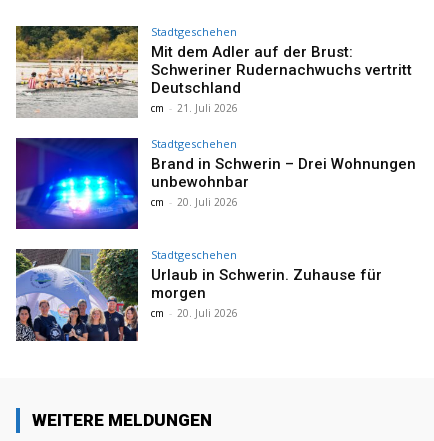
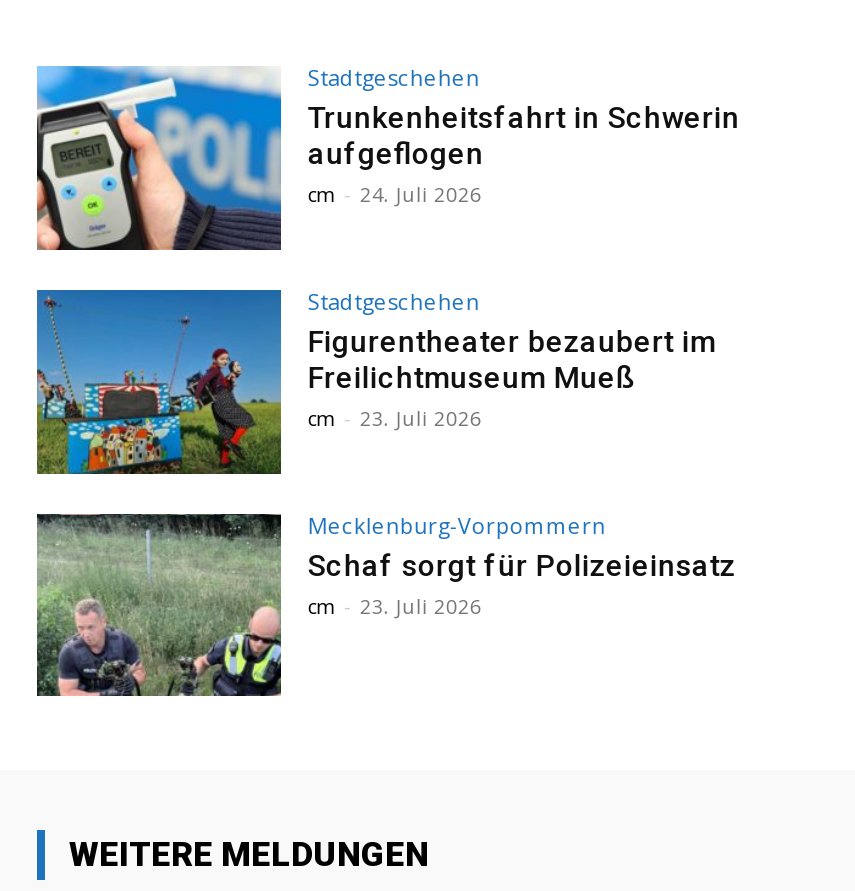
[15,25,412,118] [image] | Mit dem Adler auf der Brust: | Schweriner Rudernachwuchs vertritt | Deutschland | cm - 21. Juli 2026 -> [35,64,740,252] [image] | Trunkenheitsfahrt in Schwerin | aufgeflogen | cm - 24. Juli 2026
[15,138,416,230] [image] | Brand in Schwerin – Drei Wohnungen | unbewohnbar | cm - 20. Juli 2026 -> [35,290,716,476] [image] | Figurentheater bezaubert im | Freilichtmuseum Mueß | cm - 23. Juli 2026
[16,247,382,342] [image] | Stadtgeschehen | Urlaub in Schwerin. Zuhause für | morgen | cm - 20. Juli 2026 -> [35,509,736,698] [image] | Mecklenburg-Vorpommern | Schaf sorgt für Polizeieinsatz | cm - 23. Juli 2026

